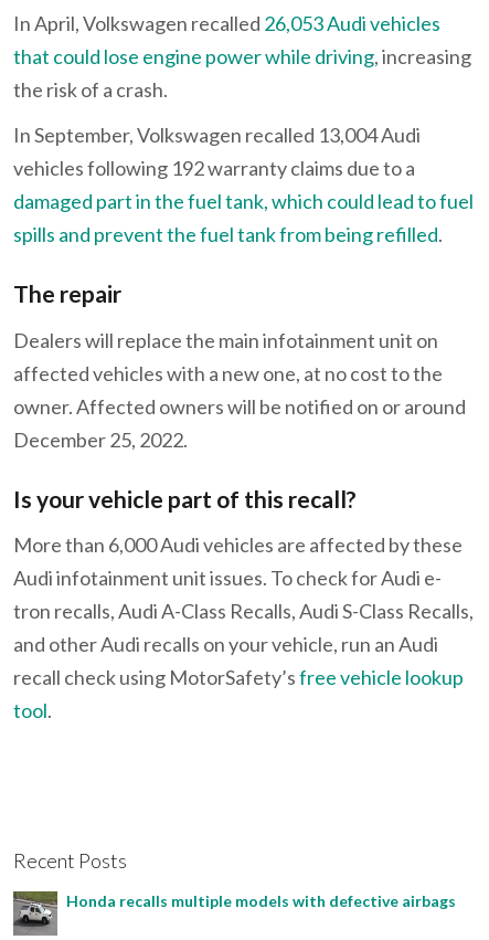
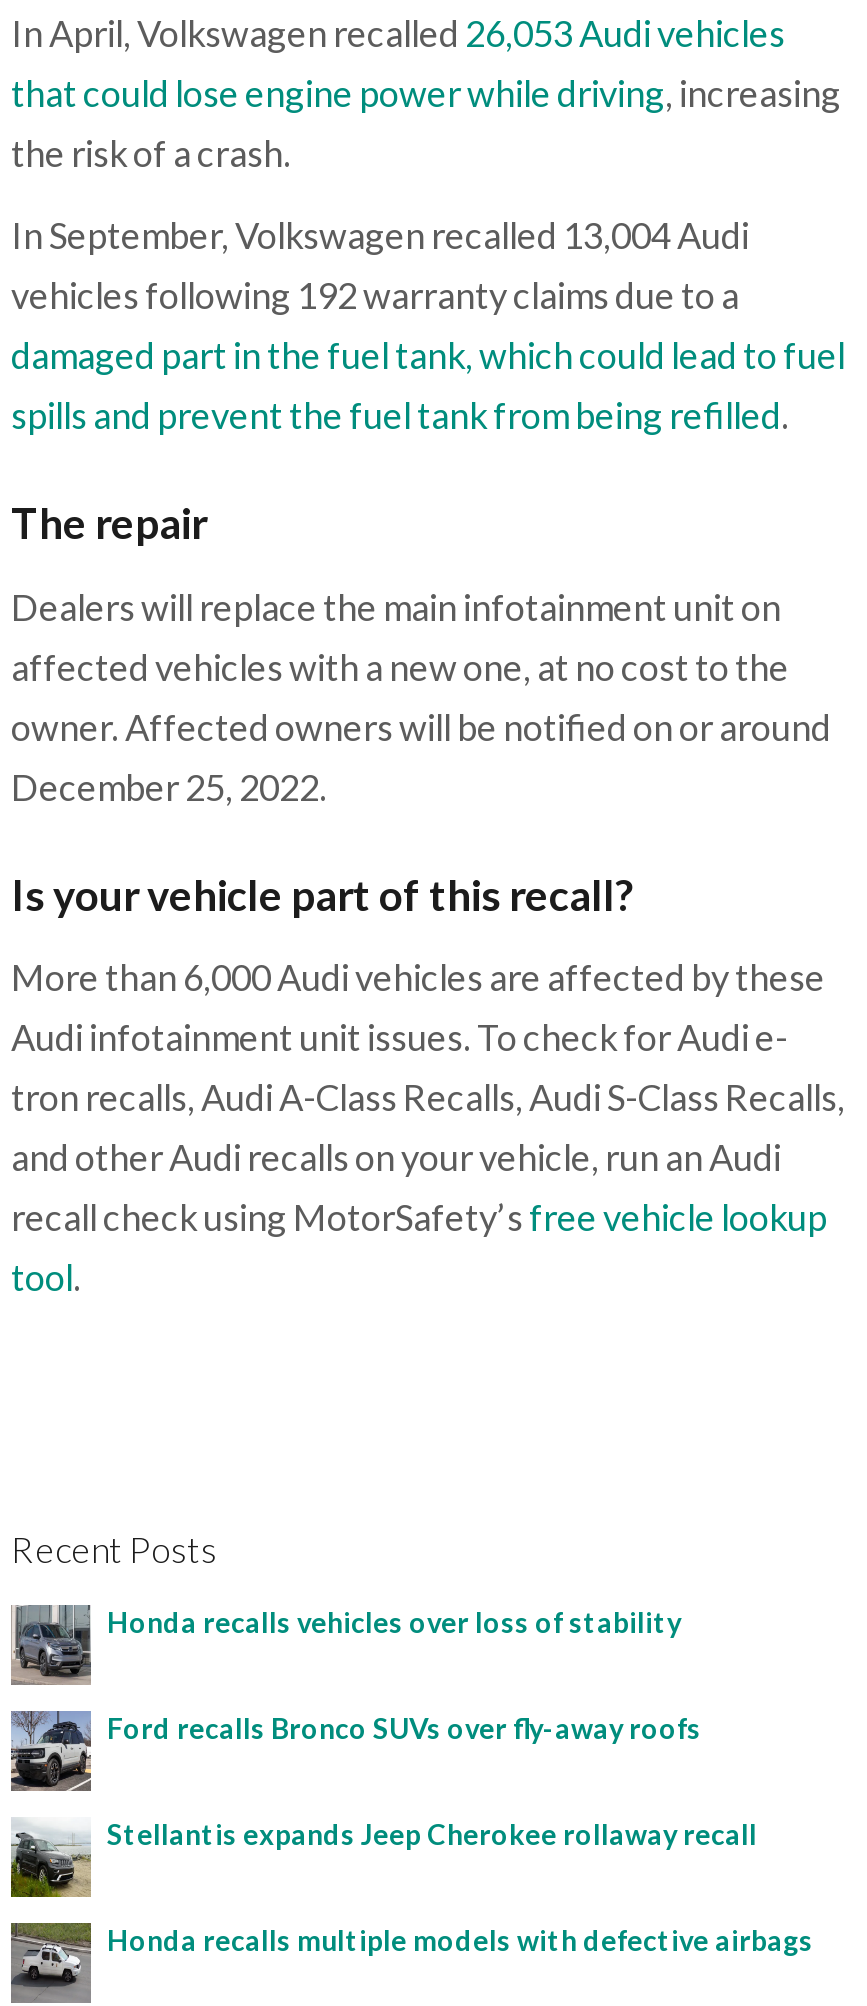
none -> [9,1603,757,1852] [image] | Honda recalls vehicles over loss of stability | Ford recalls Bronco SUVs over fly-away roofs | Stellantis expands Jeep Cherokee rollaway recall
none -> [9,1709,93,1793] [image]
none -> [9,1817,93,1899] [image]

